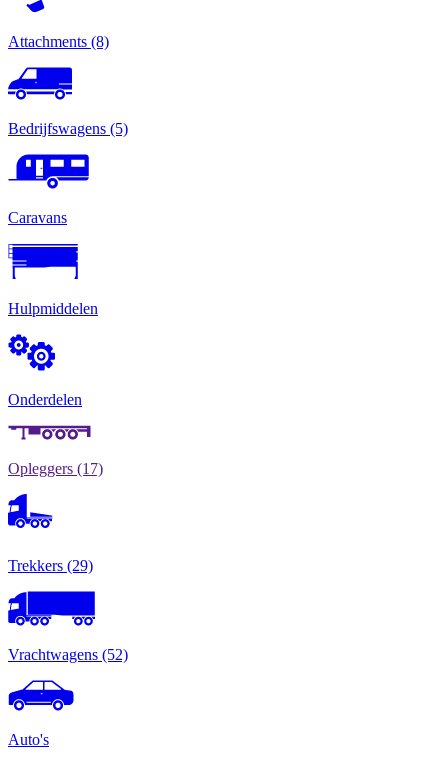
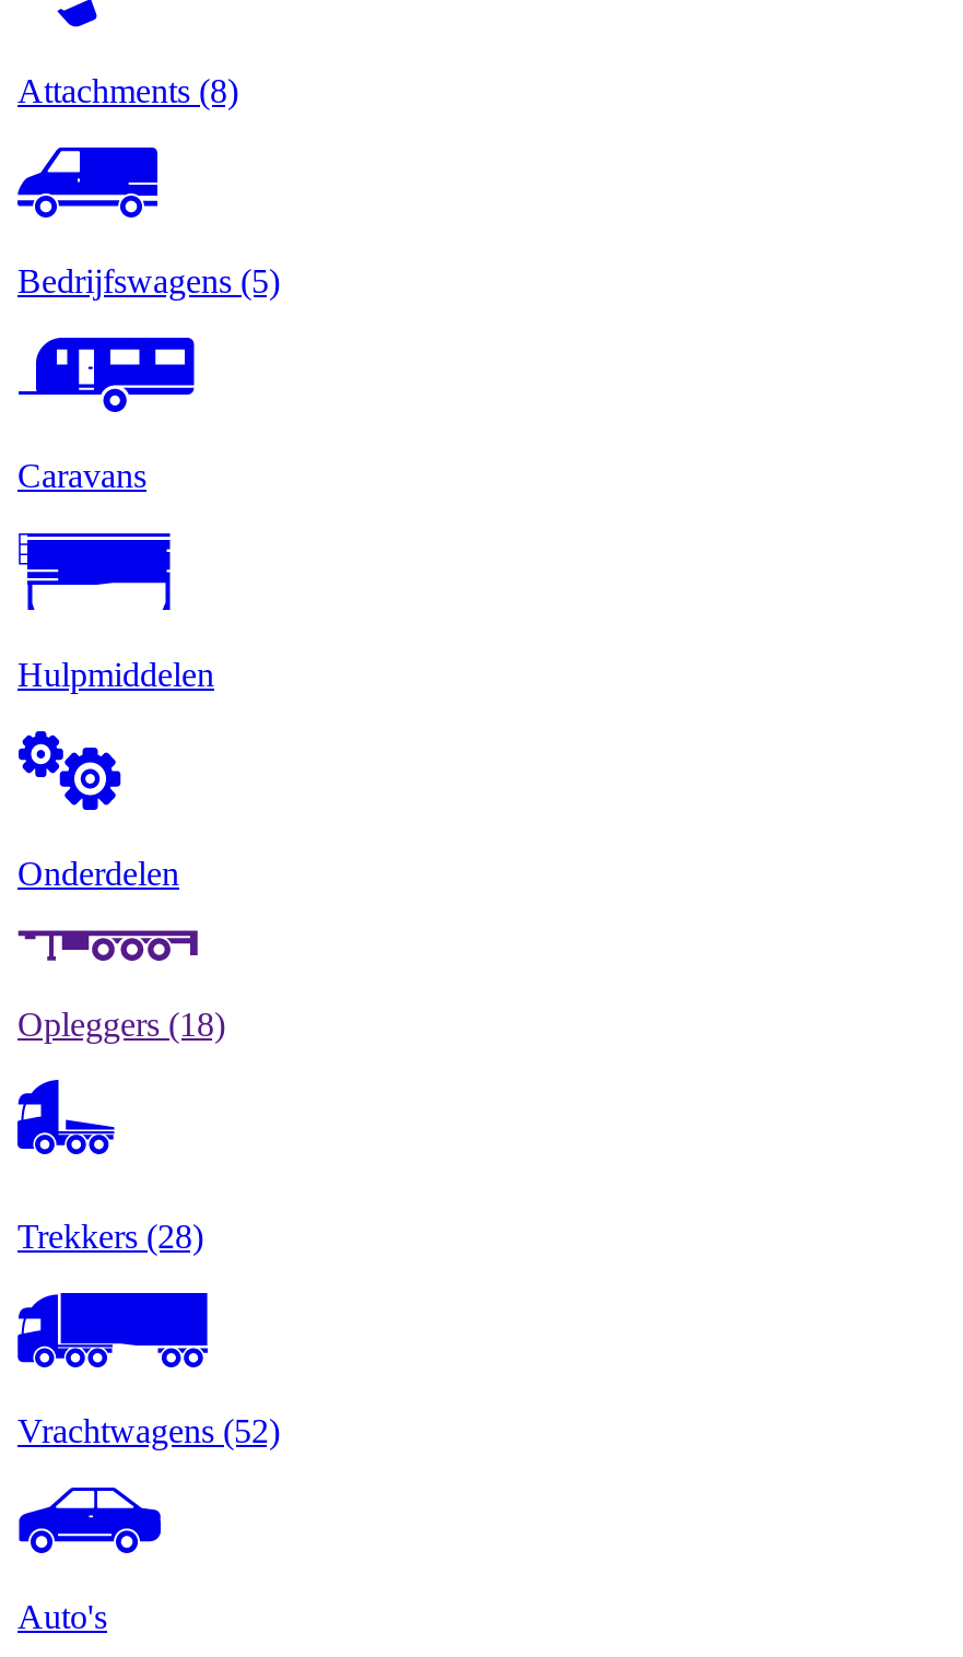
[8,460,103,477] Opleggers (17) -> [17,1006,225,1043] Opleggers (18)
[8,557,93,574] Trekkers (29) -> [17,1218,203,1255] Trekkers (28)

